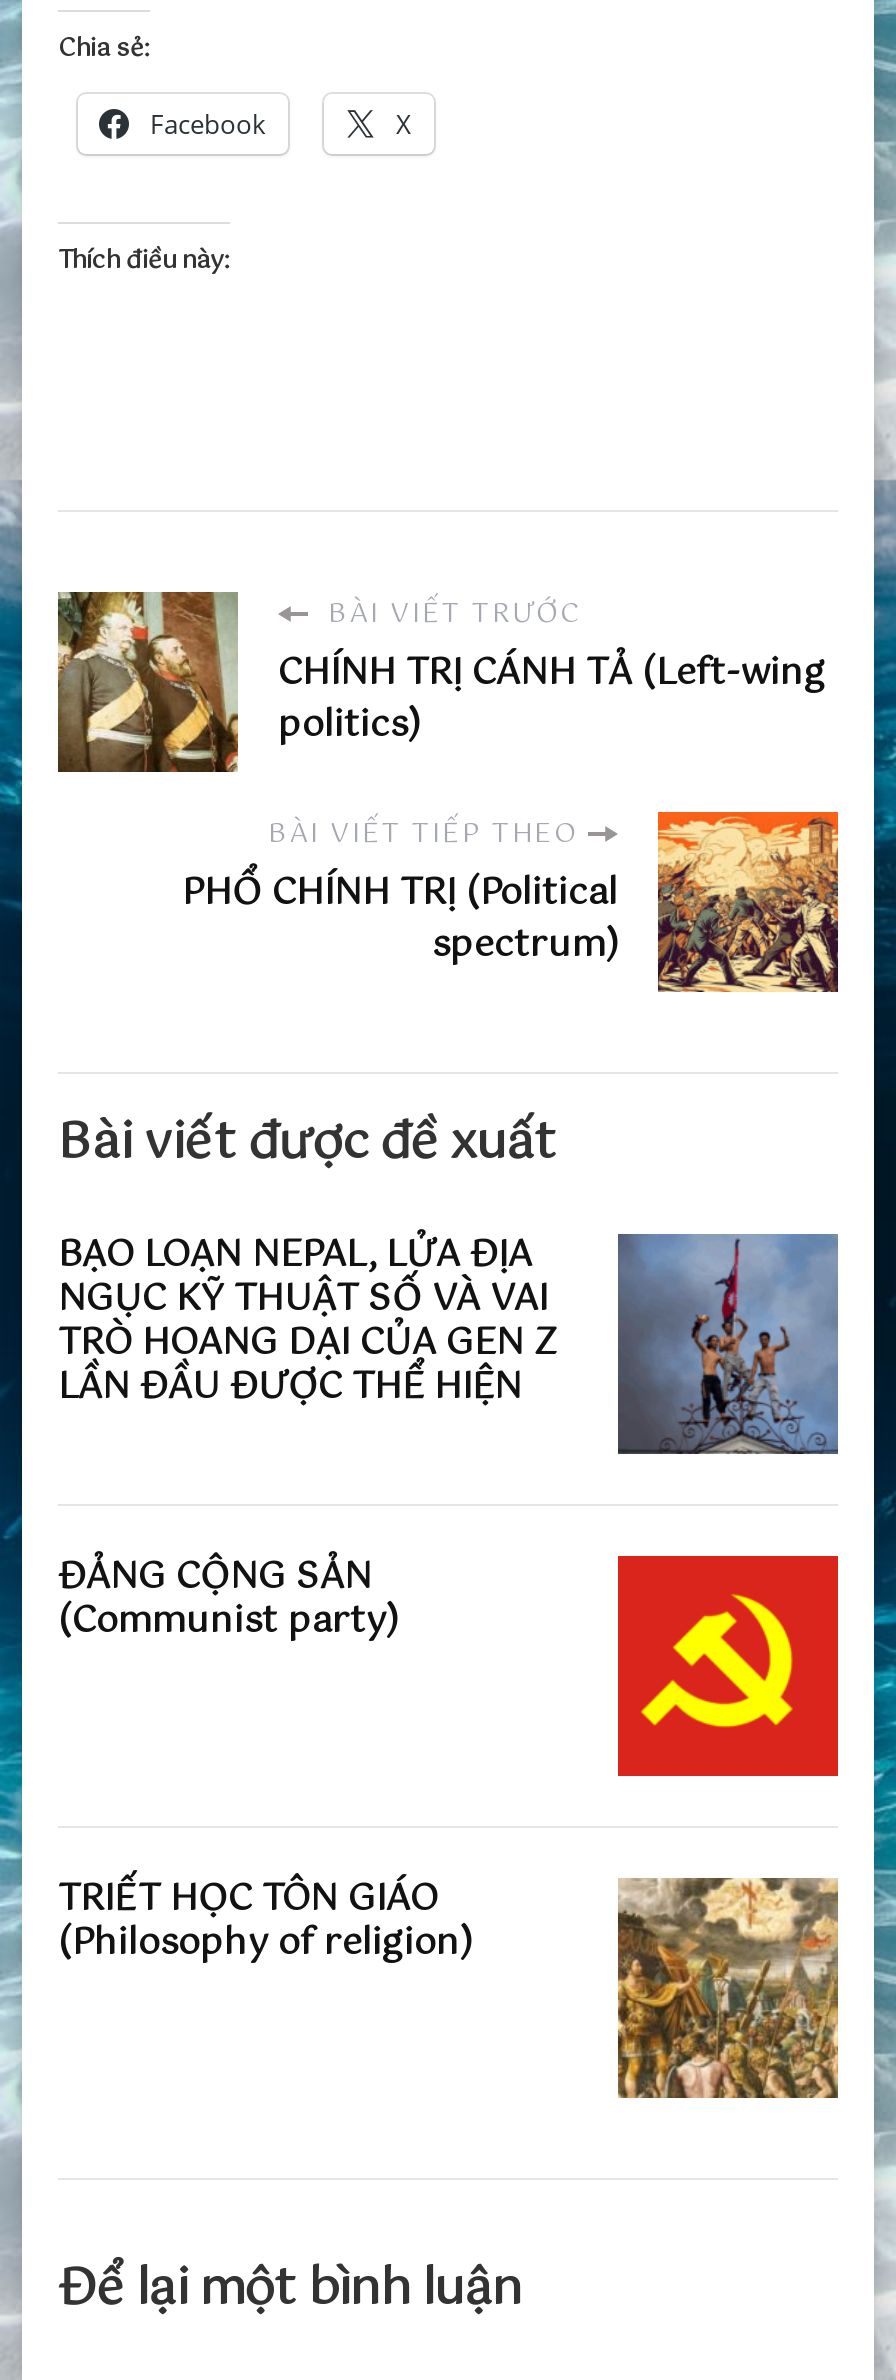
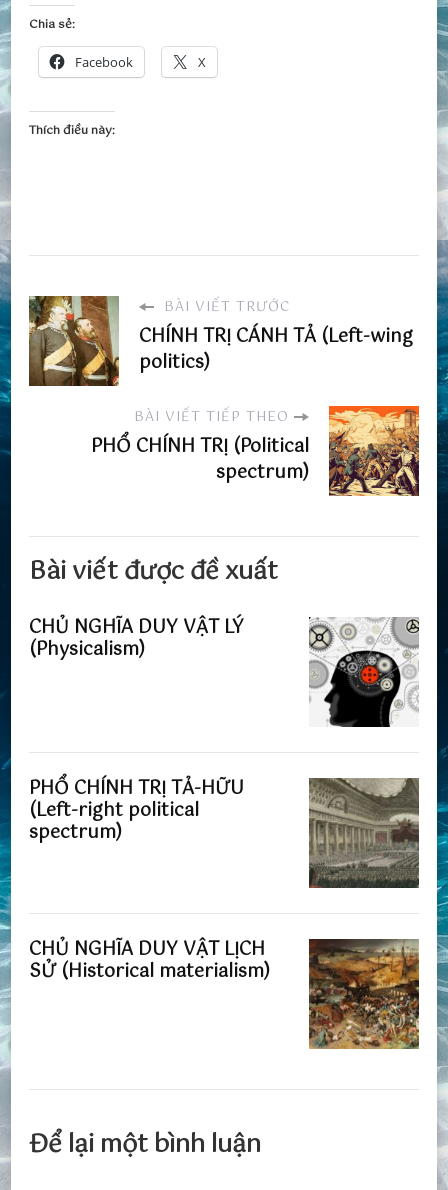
[58,1227,556,1419] BẠO LOẠN NEPAL, LỬA ĐỊA | NGỤC KỸ THUẬT SỐ VÀ VAI | TRÒ HOANG DẠI CỦA GEN Z | LẦN ĐẦU ĐƯỢC THỂ HIỆN -> [29,613,244,665] CHỦ NGHĨA DUY VẬT LÝ | (Physicalism)
[616,1232,840,1456] [image] -> [309,617,419,728] [image]
[58,1549,398,1653] ĐẢNG CỘNG SẢN | (Communist party) -> [29,774,244,848] PHỔ CHÍNH TRỊ TẢ-HỮU | (Left-right political | spectrum)
[616,1554,840,1778] [image] -> [308,777,420,889] [image]
[58,1871,472,1975] TRIẾT HỌC TÔN GIÁO | (Philosophy of religion) -> [29,935,270,987] CHỦ NGHĨA DUY VẬT LỊCH | SỬ (Historical materialism)
[616,1878,840,2100] [image] -> [308,938,420,1050] [image]

